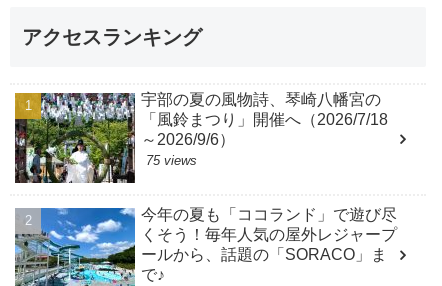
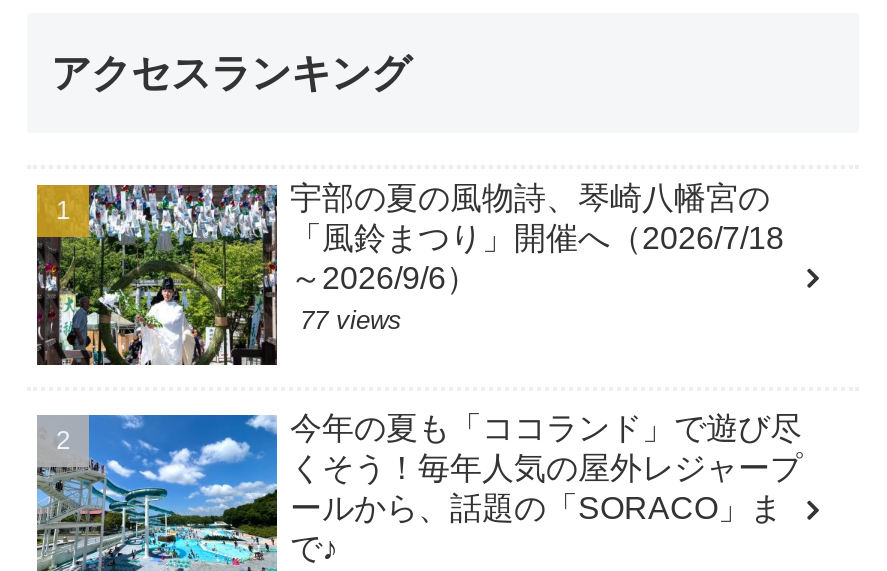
[146,153,197,168] 75 views -> [300,305,402,335] 77 views

